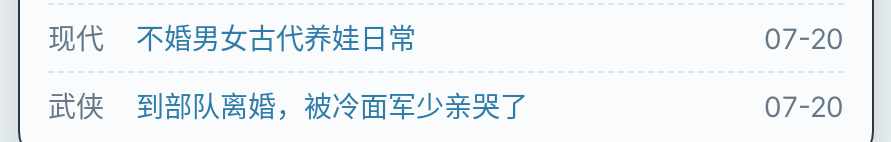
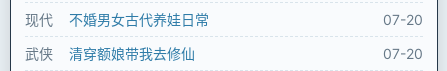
[136,90,528,124] 到部队离婚，被冷面军少亲哭了 -> [69,45,195,62] 清穿额娘带我去修仙

